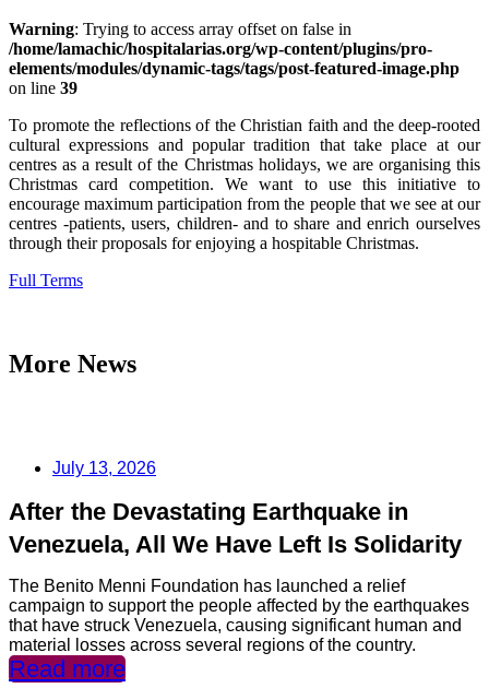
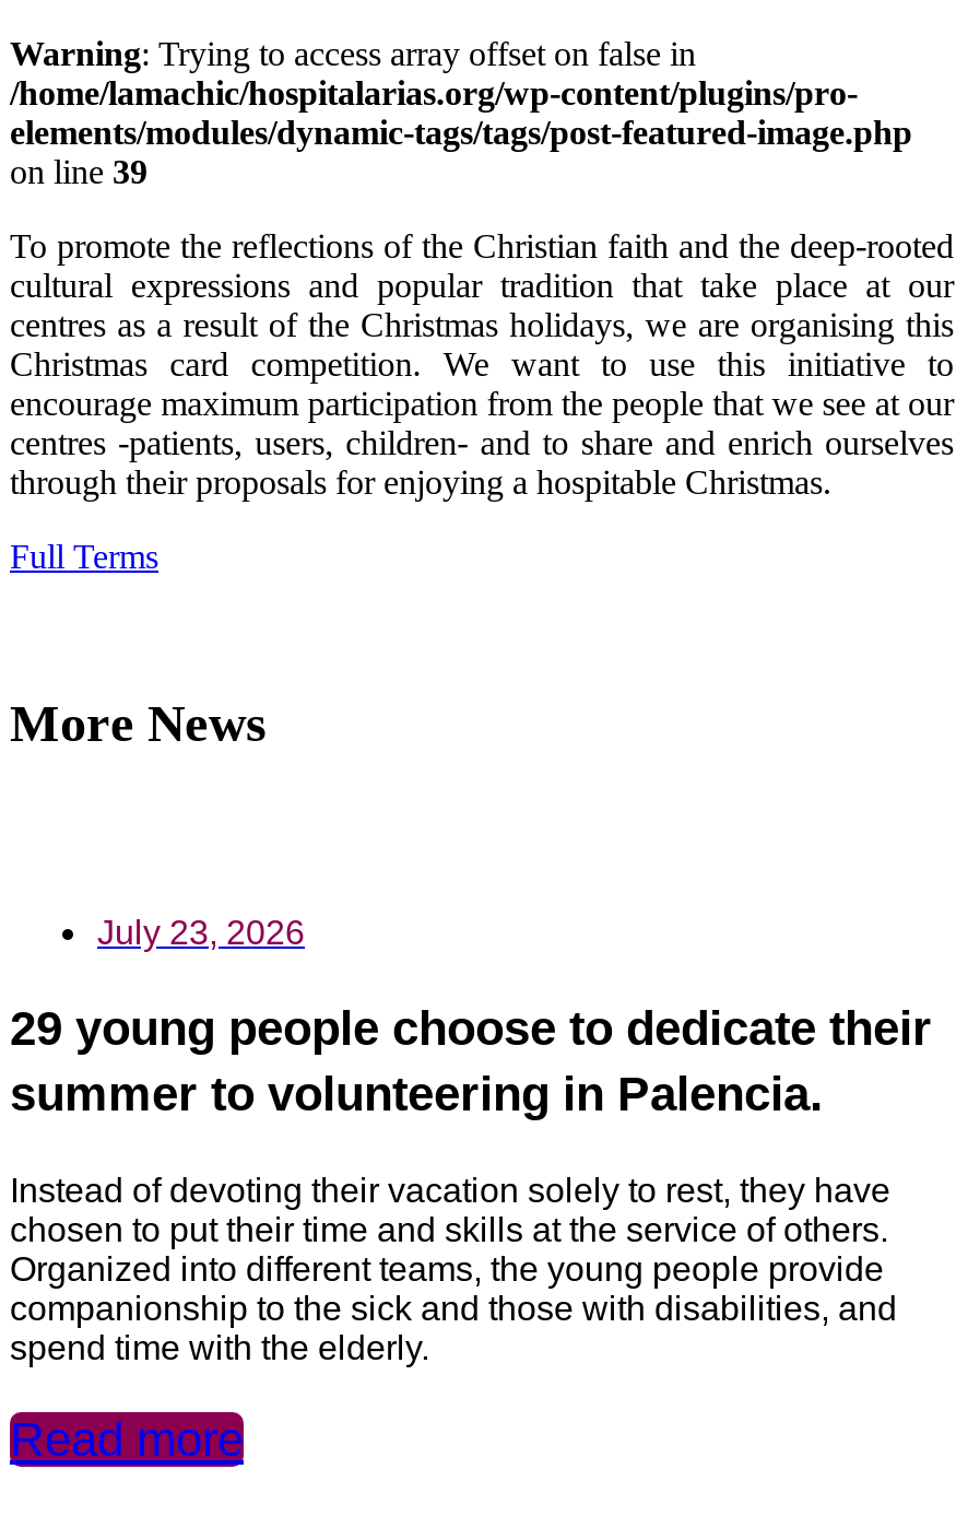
[52,458,156,477] July 13, 2026 -> [97,913,305,950] July 23, 2026
[9,498,462,558] After the Devastating Earthquake in | Venezuela, All We Have Left Is Solidarity -> [10,1001,932,1121] 29 young people choose to dedicate their | summer to volunteering in Palencia.
[9,577,469,655] The Benito Menni Foundation has launched a relief | campaign to support the people affected by the earthquakes | that have struck Venezuela, causing significant human and | material losses across several regions of the country. -> [10,1171,897,1366] Instead of devoting their vacation solely to rest, they have | chosen to put their time and skills at the service of others. | Organized into different teams, the young people provide | companionship to the sick and those with disabilities, and | spend time with the elderly.

